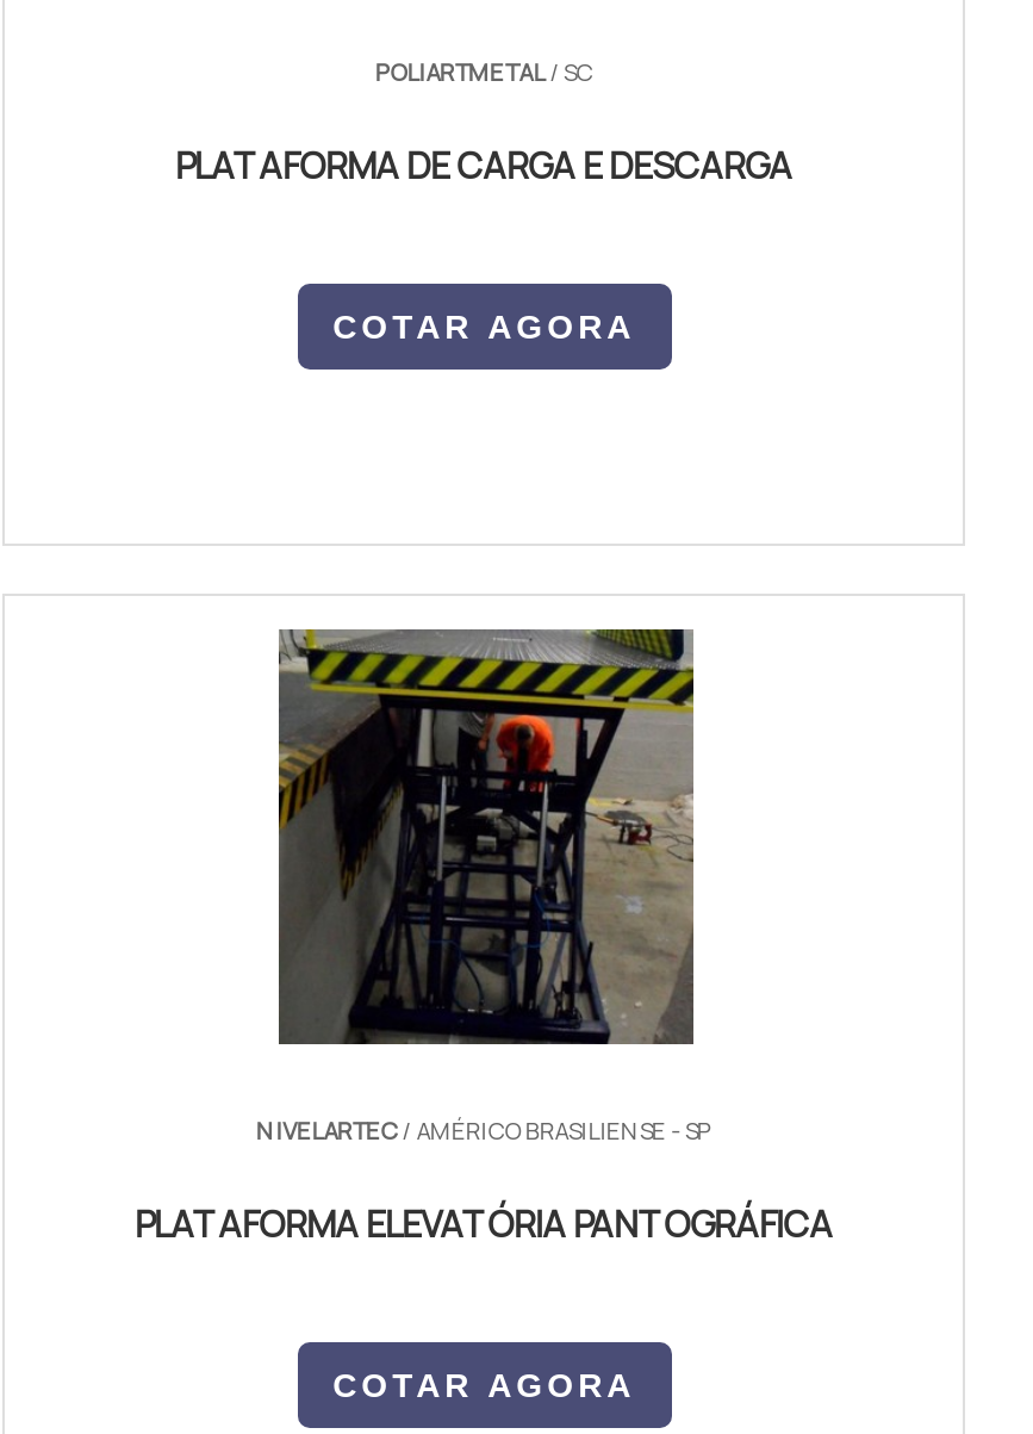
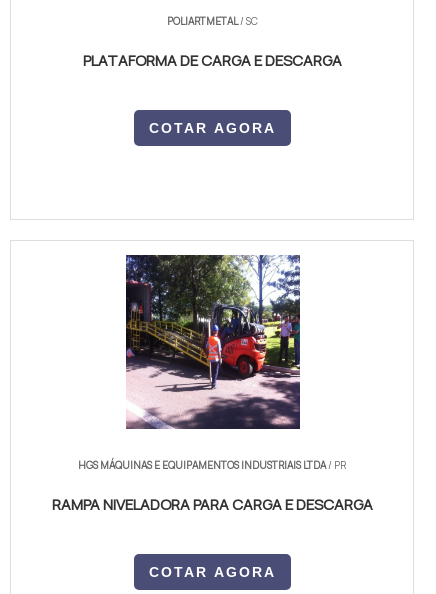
[256,627,712,1148] [image] | NIVELARTEC/ AMÉRICO BRASILIENSE - SP -> [78,254,346,472] [image] | HGS MÁQUINAS E EQUIPAMENTOS INDUSTRIAIS LTDA/ PR
[135,1200,833,1250] PLATAFORMA ELEVATÓRIA PANTOGRÁFICA -> [52,494,373,515] RAMPA NIVELADORA PARA CARGA E DESCARGA

